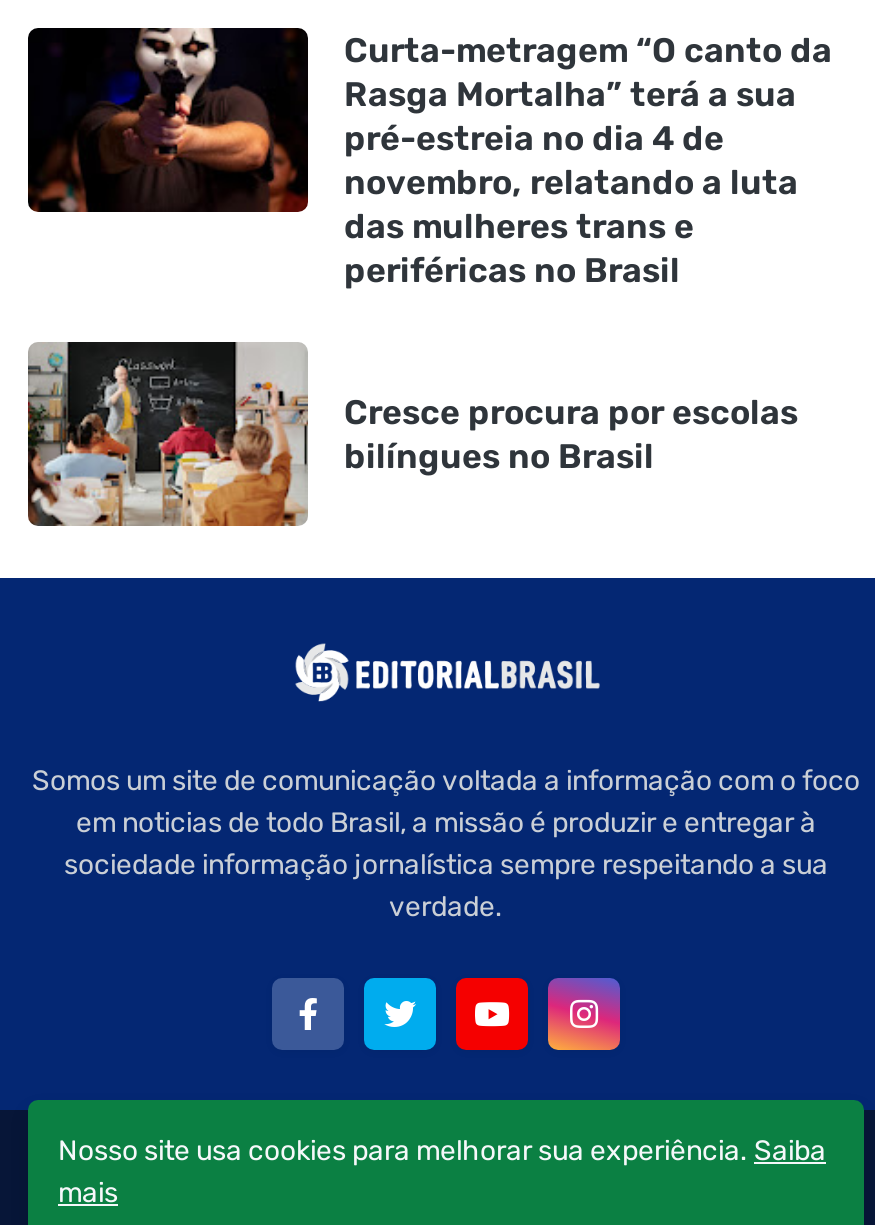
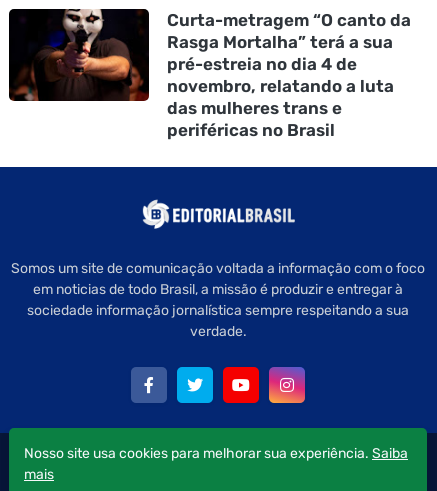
[26,340,798,528] [image] | Cresce procura por escolas | bilíngues no Brasil -> none

